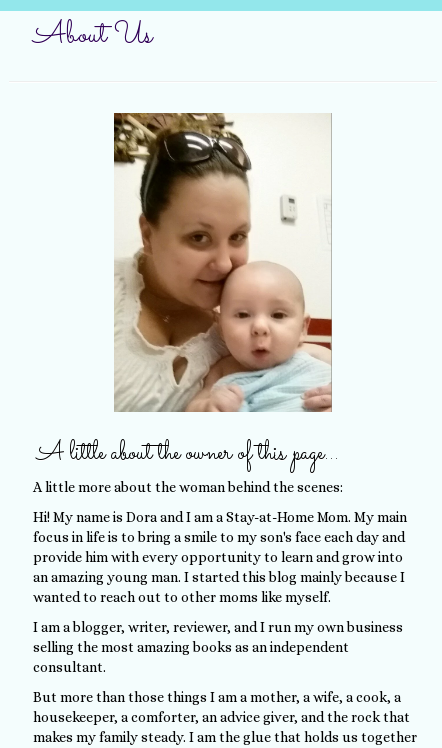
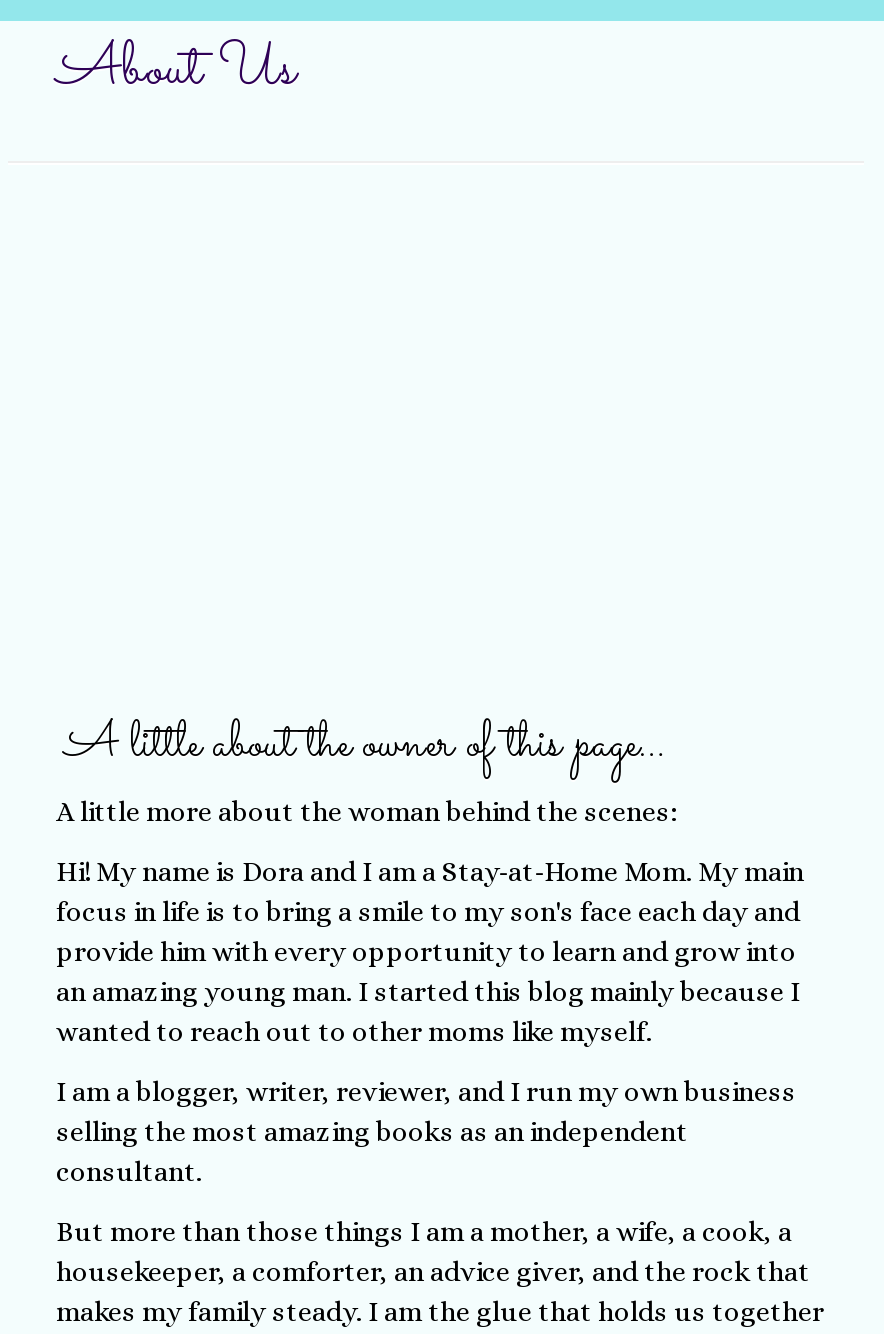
[113,112,333,413] [image] -> none

